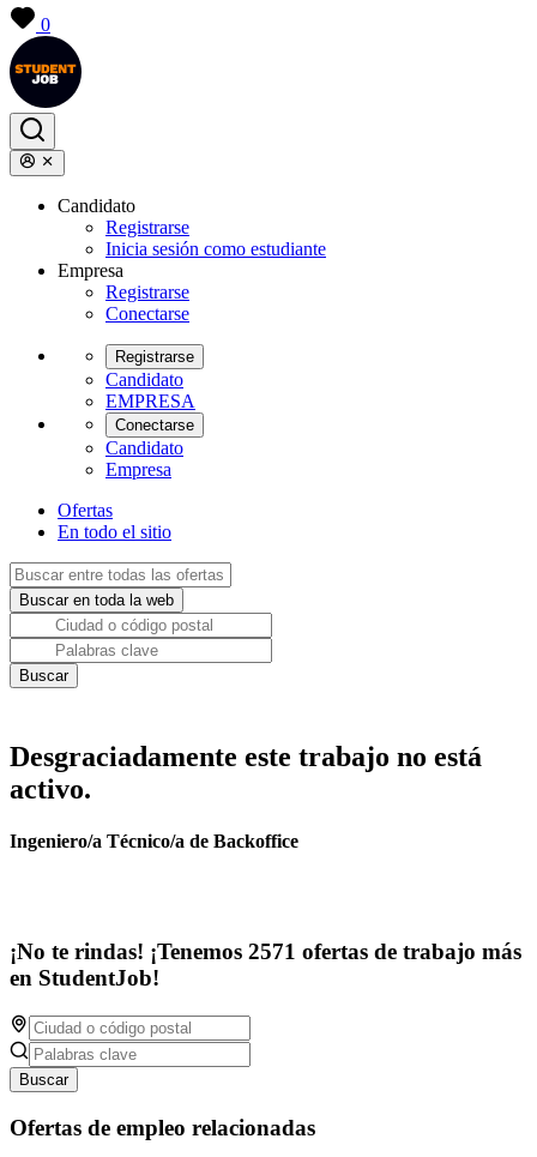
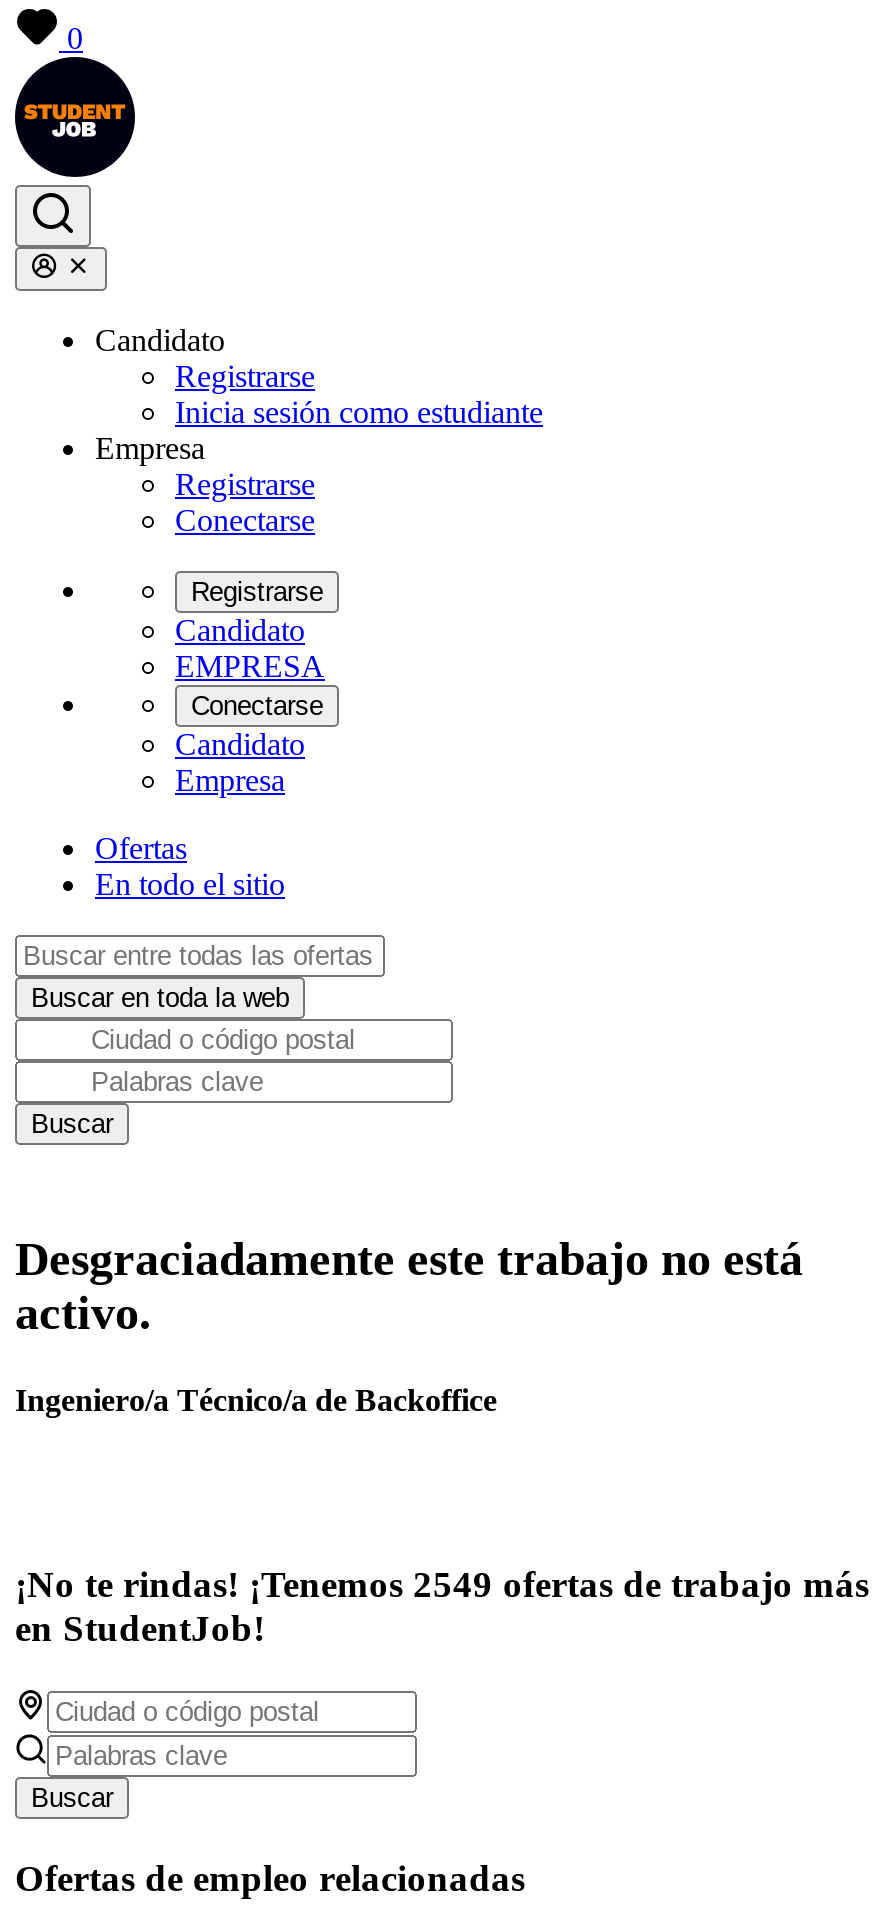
[10,939,521,964] ¡No te rindas! ¡Tenemos 2571 ofertas de trabajo más -> [15,1563,869,1605] ¡No te rindas! ¡Tenemos 2549 ofertas de trabajo más

